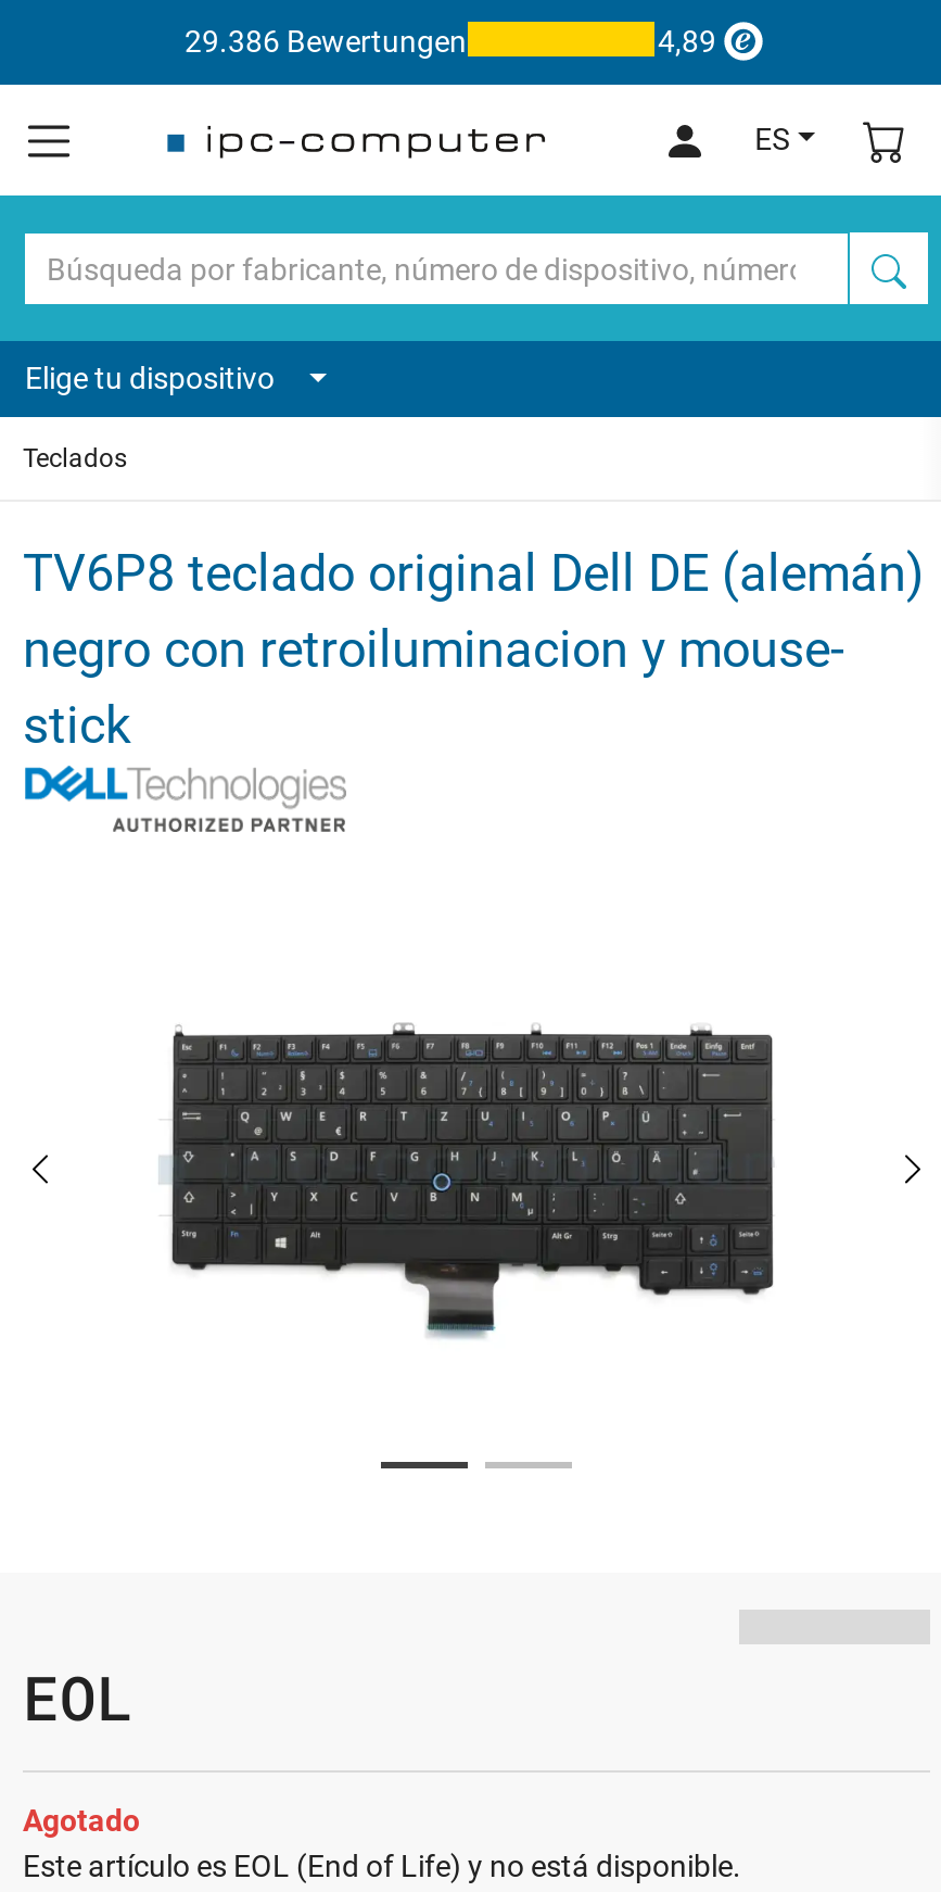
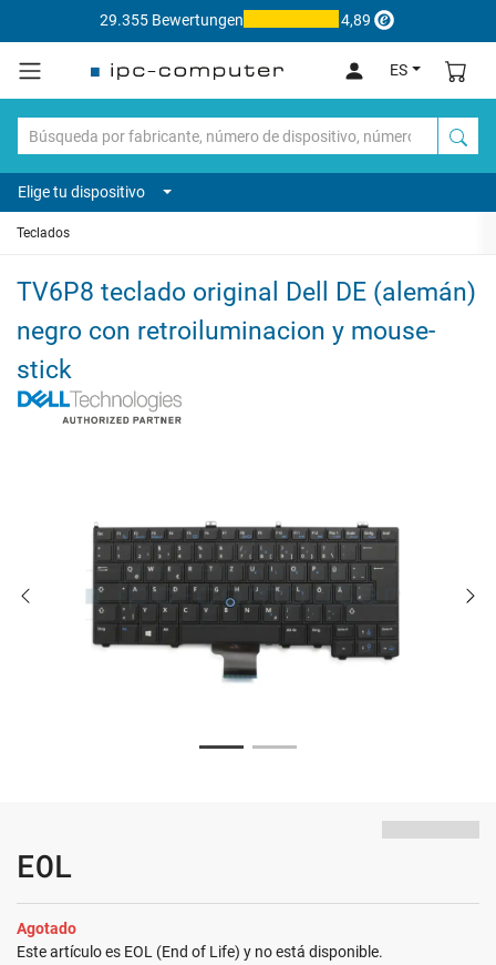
[185,23,467,58] 29.386 Bewertungen -> [99,11,243,28] 29.355 Bewertungen

